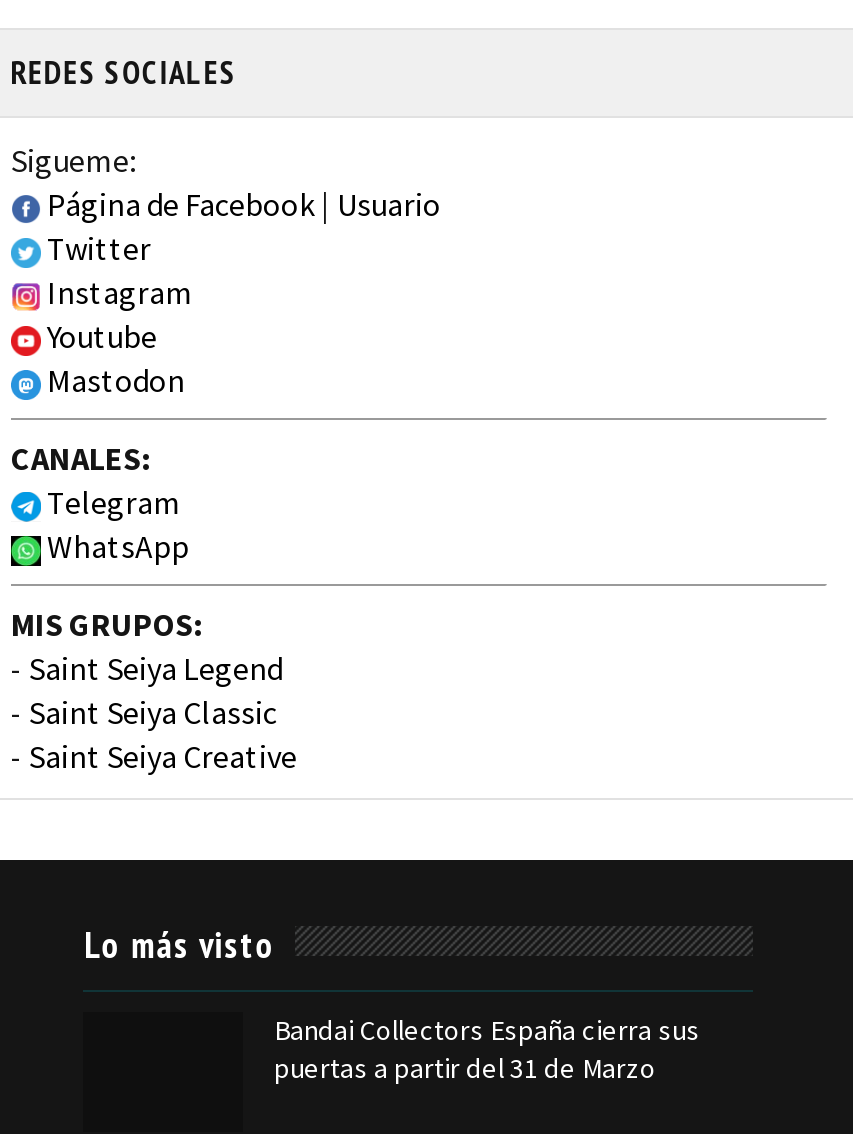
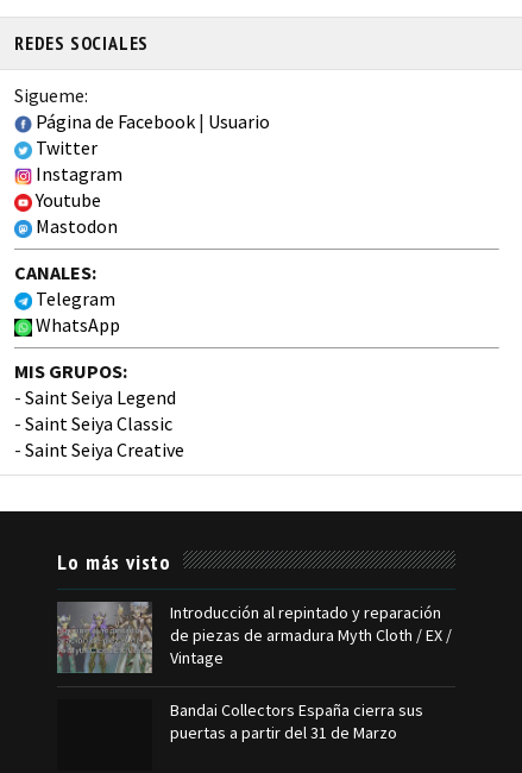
none -> [56,601,452,674] [image] | Introducción al repintado y reparación | de piezas de armadura Myth Cloth / EX / | Vintage

